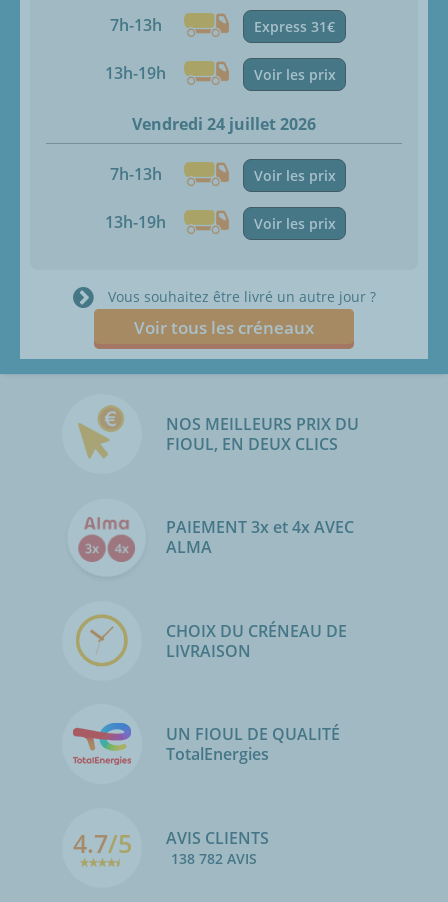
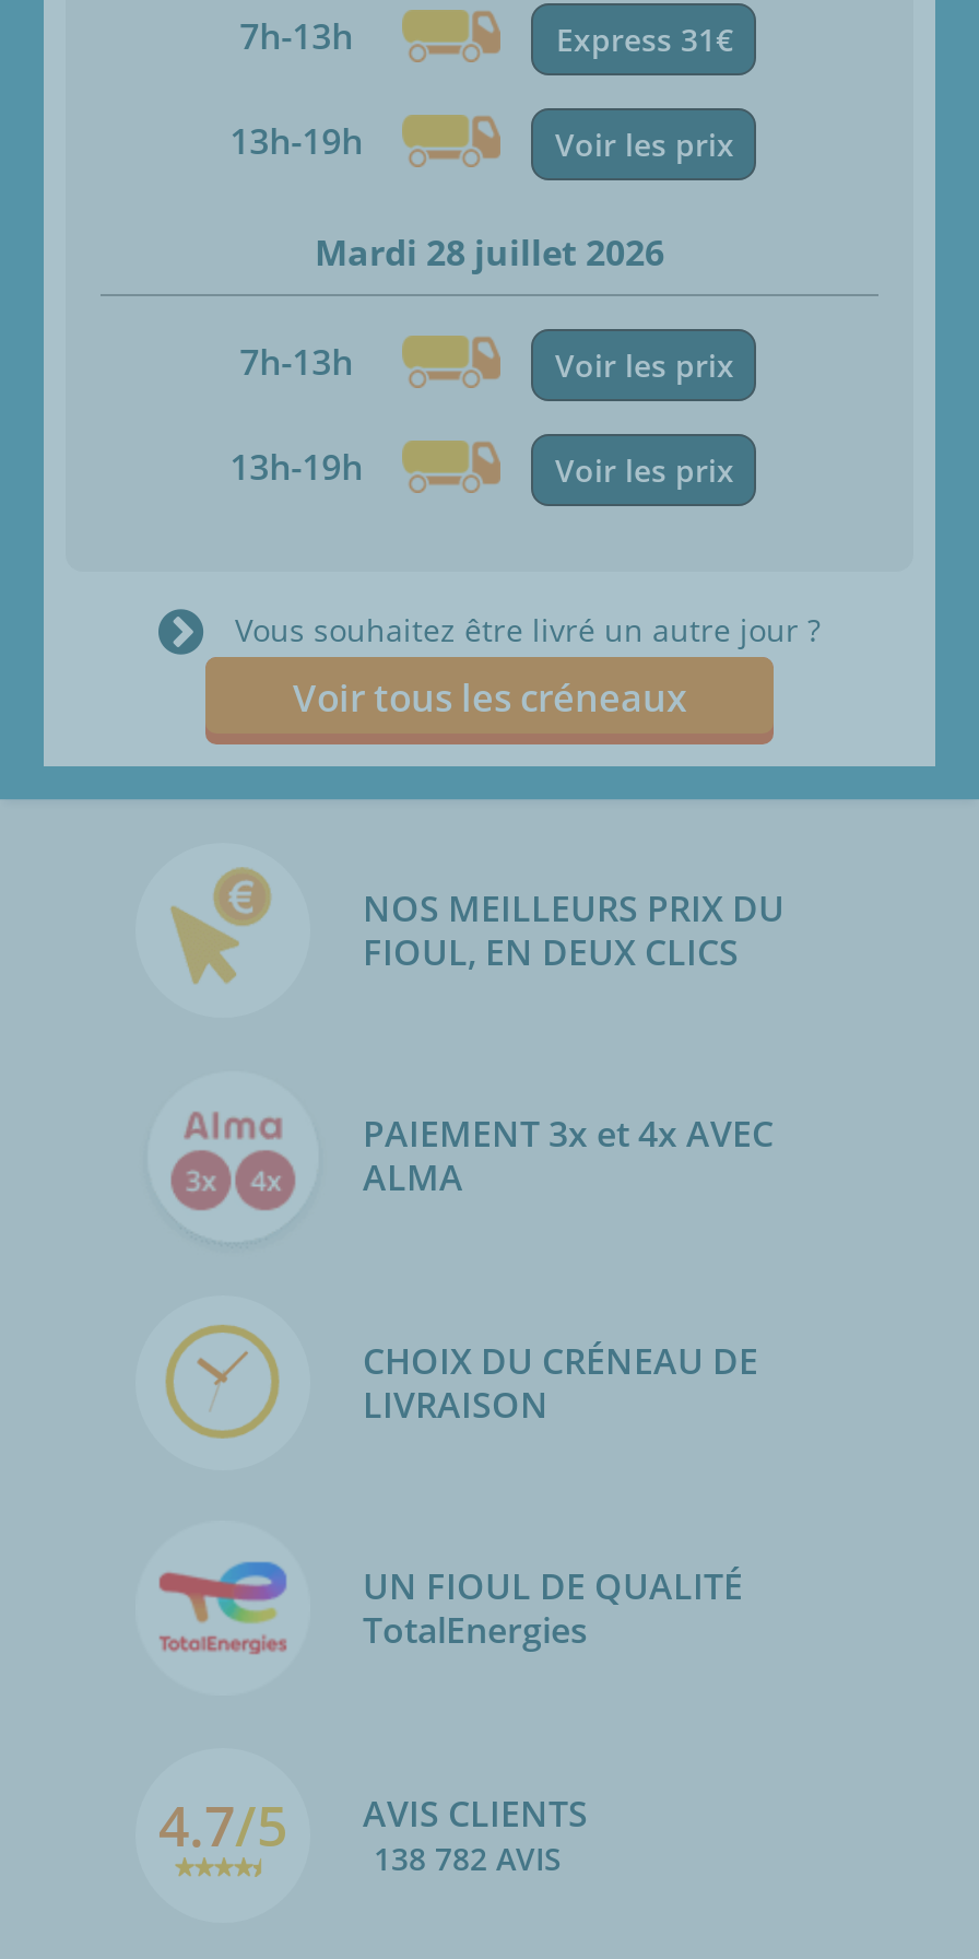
[132,113,316,135] Vendredi 24 juillet 2026 -> [315,228,664,276] Mardi 28 juillet 2026

